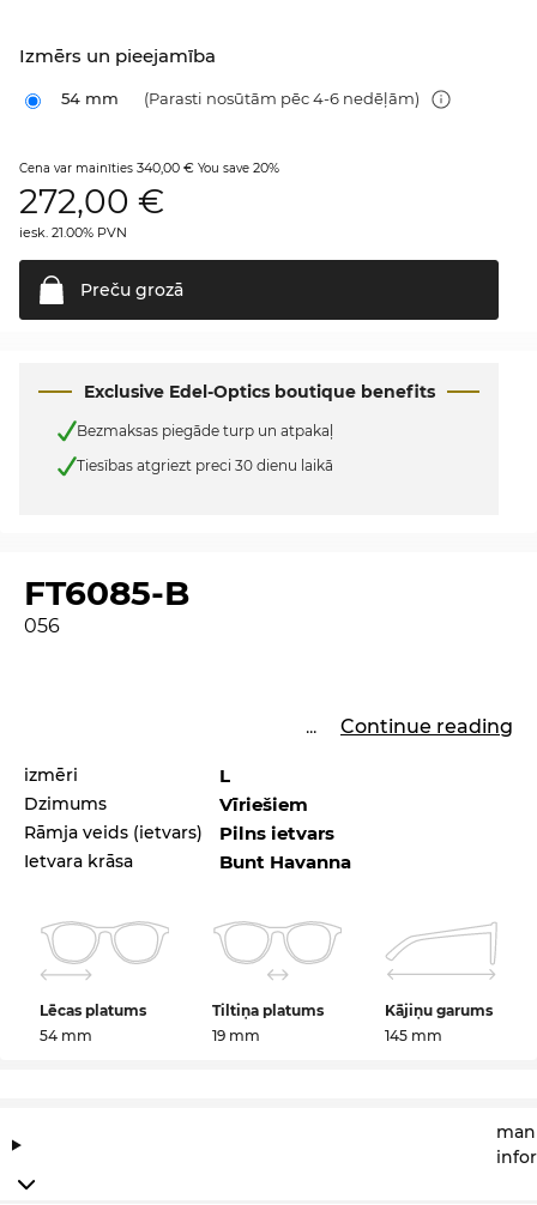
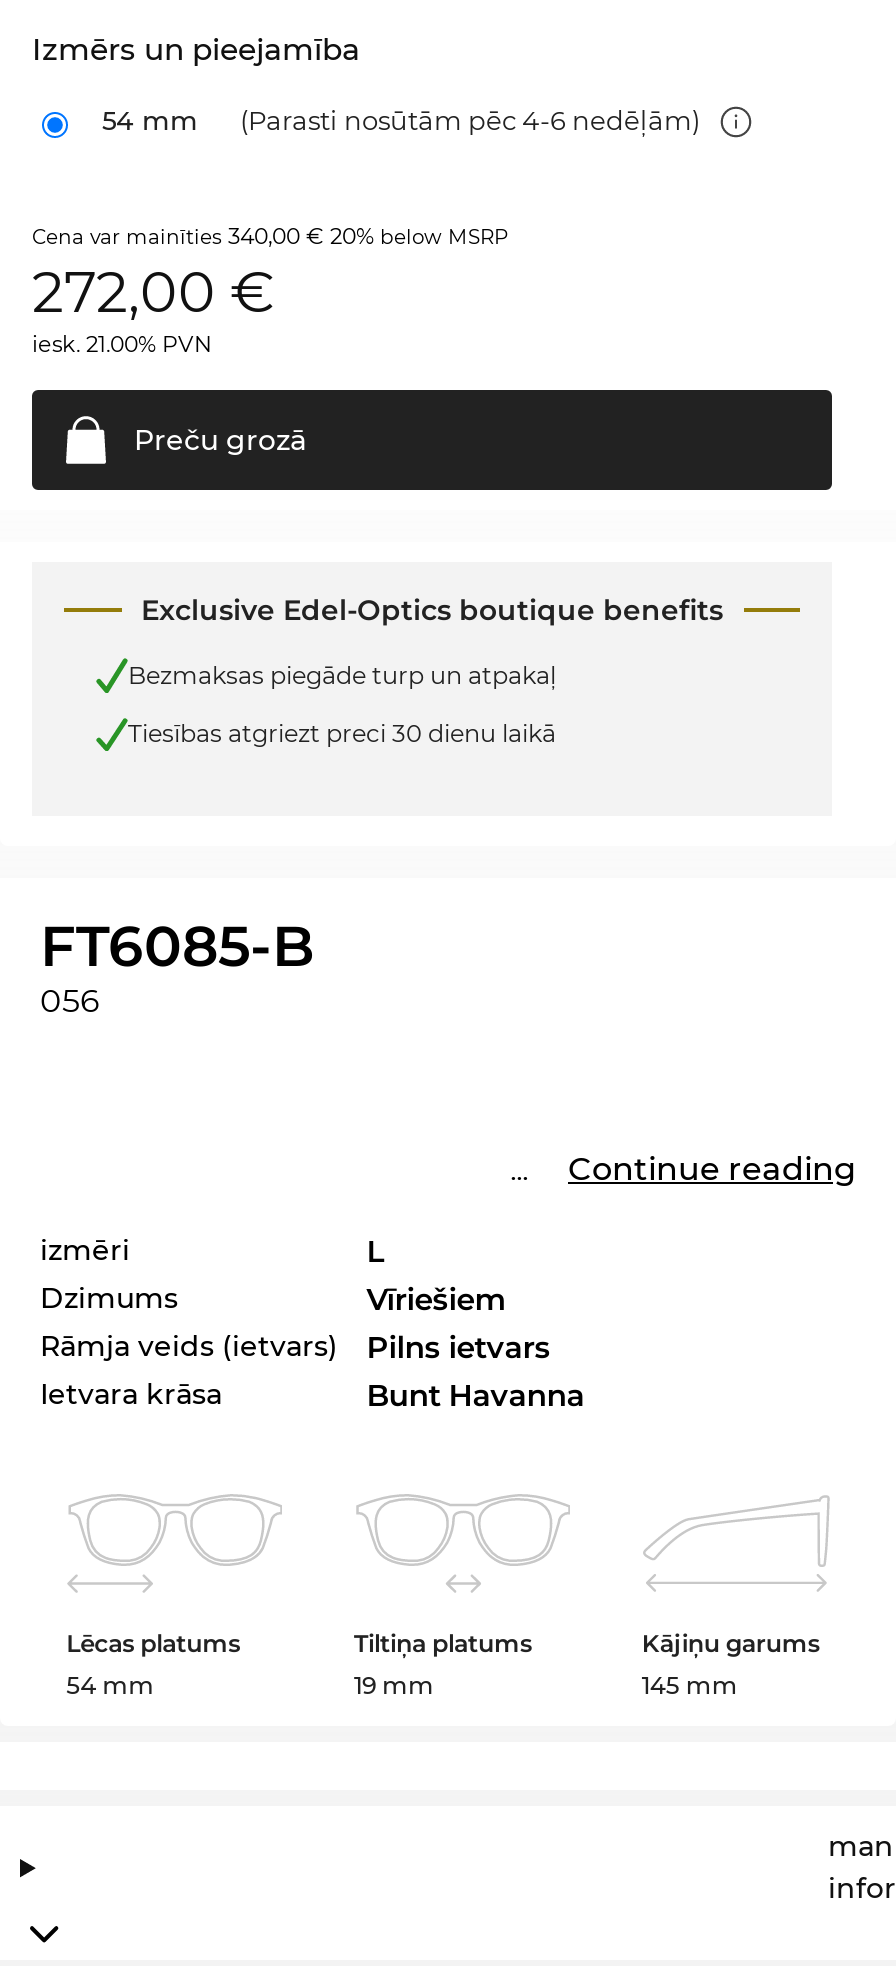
[19,160,279,176] Cena var mainīties 340,00 €You save 20% -> [32,222,508,250] Cena var mainīties 340,00 € 20% below MSRP

